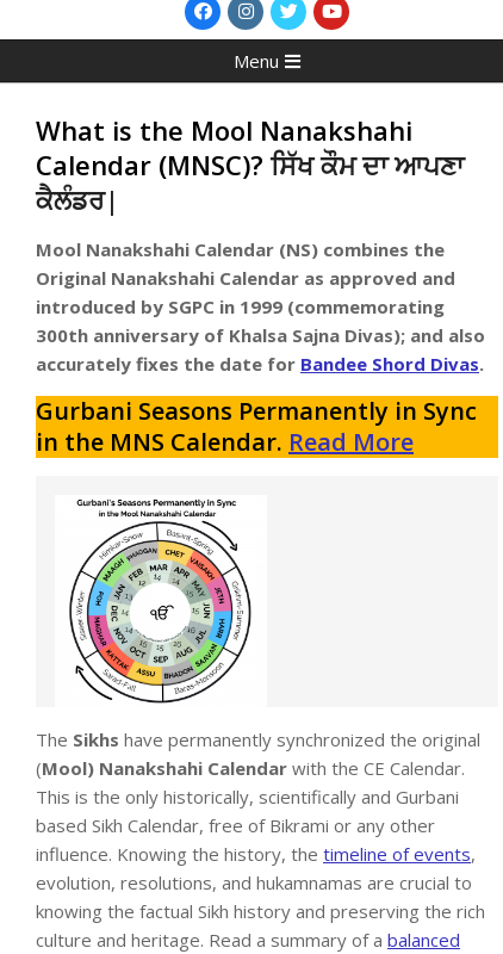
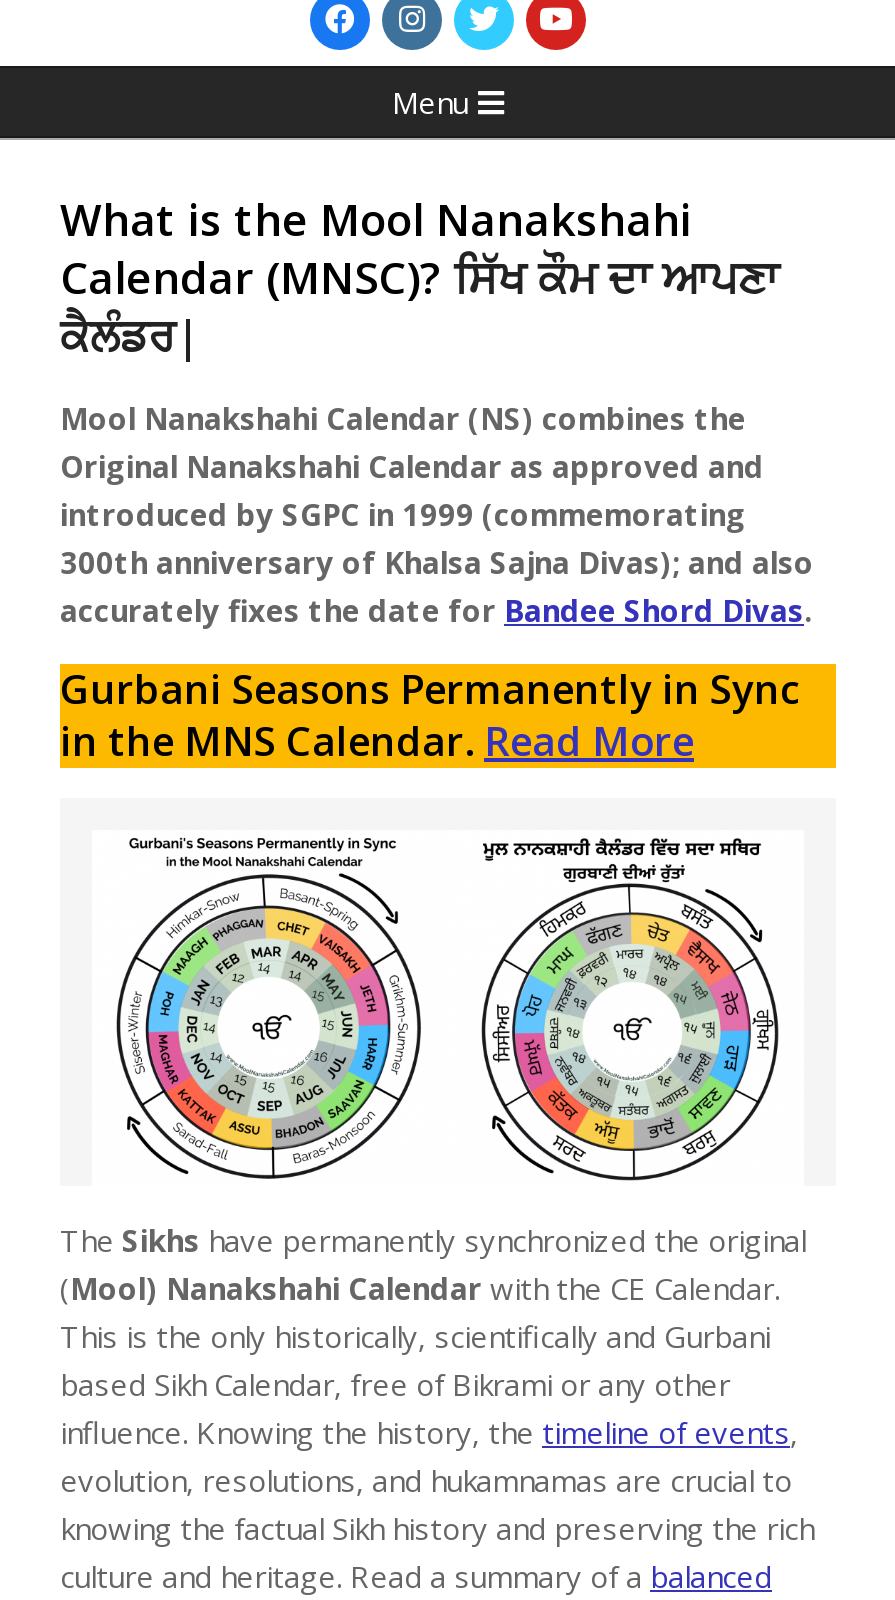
none -> [480,836,780,1182] [image]

